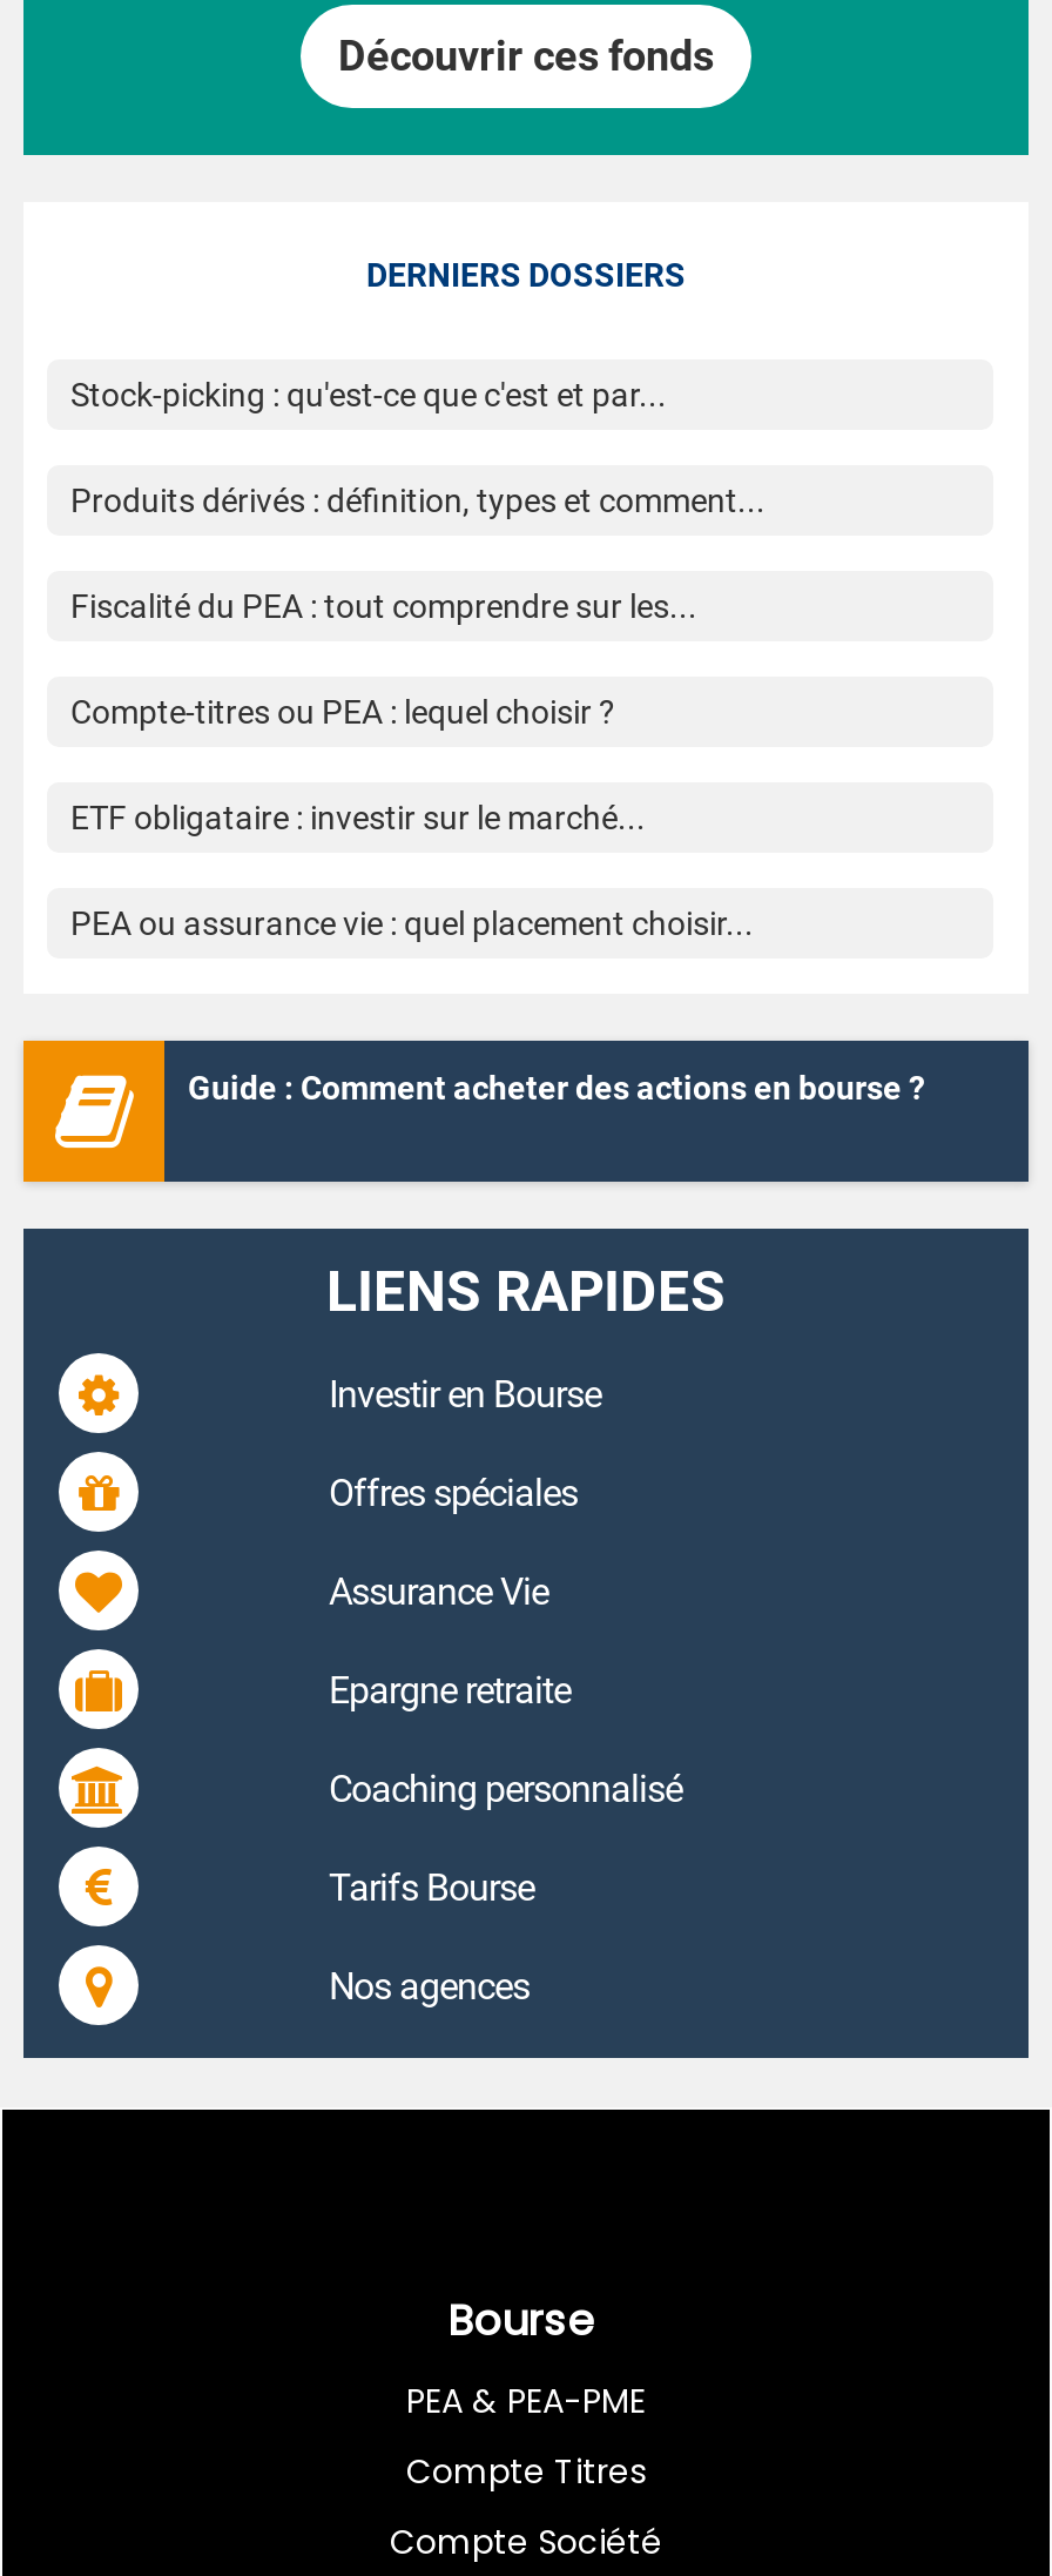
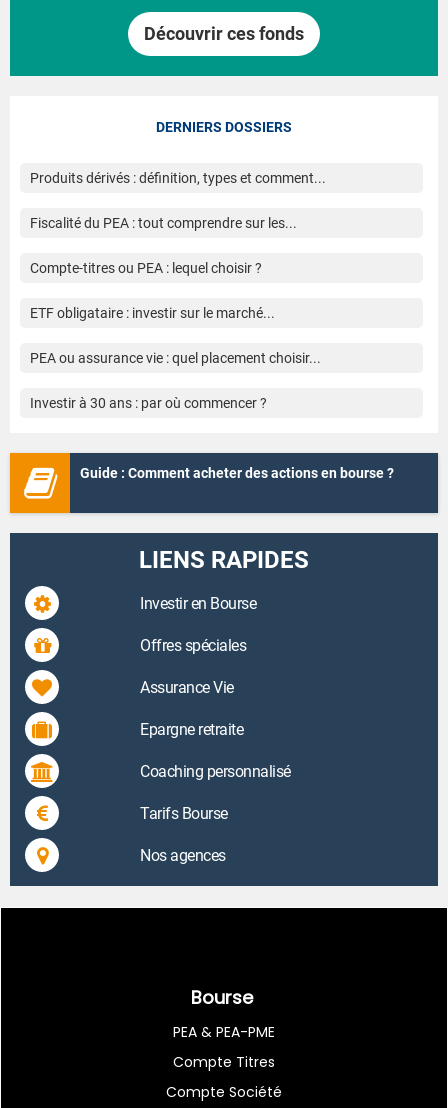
[70,376,667,413] Stock-picking : qu'est-ce que c'est et par... -> none
moved [70,482,766,942] -> [30,170,326,366]: Produits dérivés : définition, types et comment... | Fiscalité du PEA : tout comprendre sur les... | Compte-titres ou PEA : lequel choisir ? | ETF obligataire : investir sur le marché... | PEA ou assurance vie : quel placement choisir...
none -> [30,395,267,411] Investir à 30 ans : par où commencer ?

